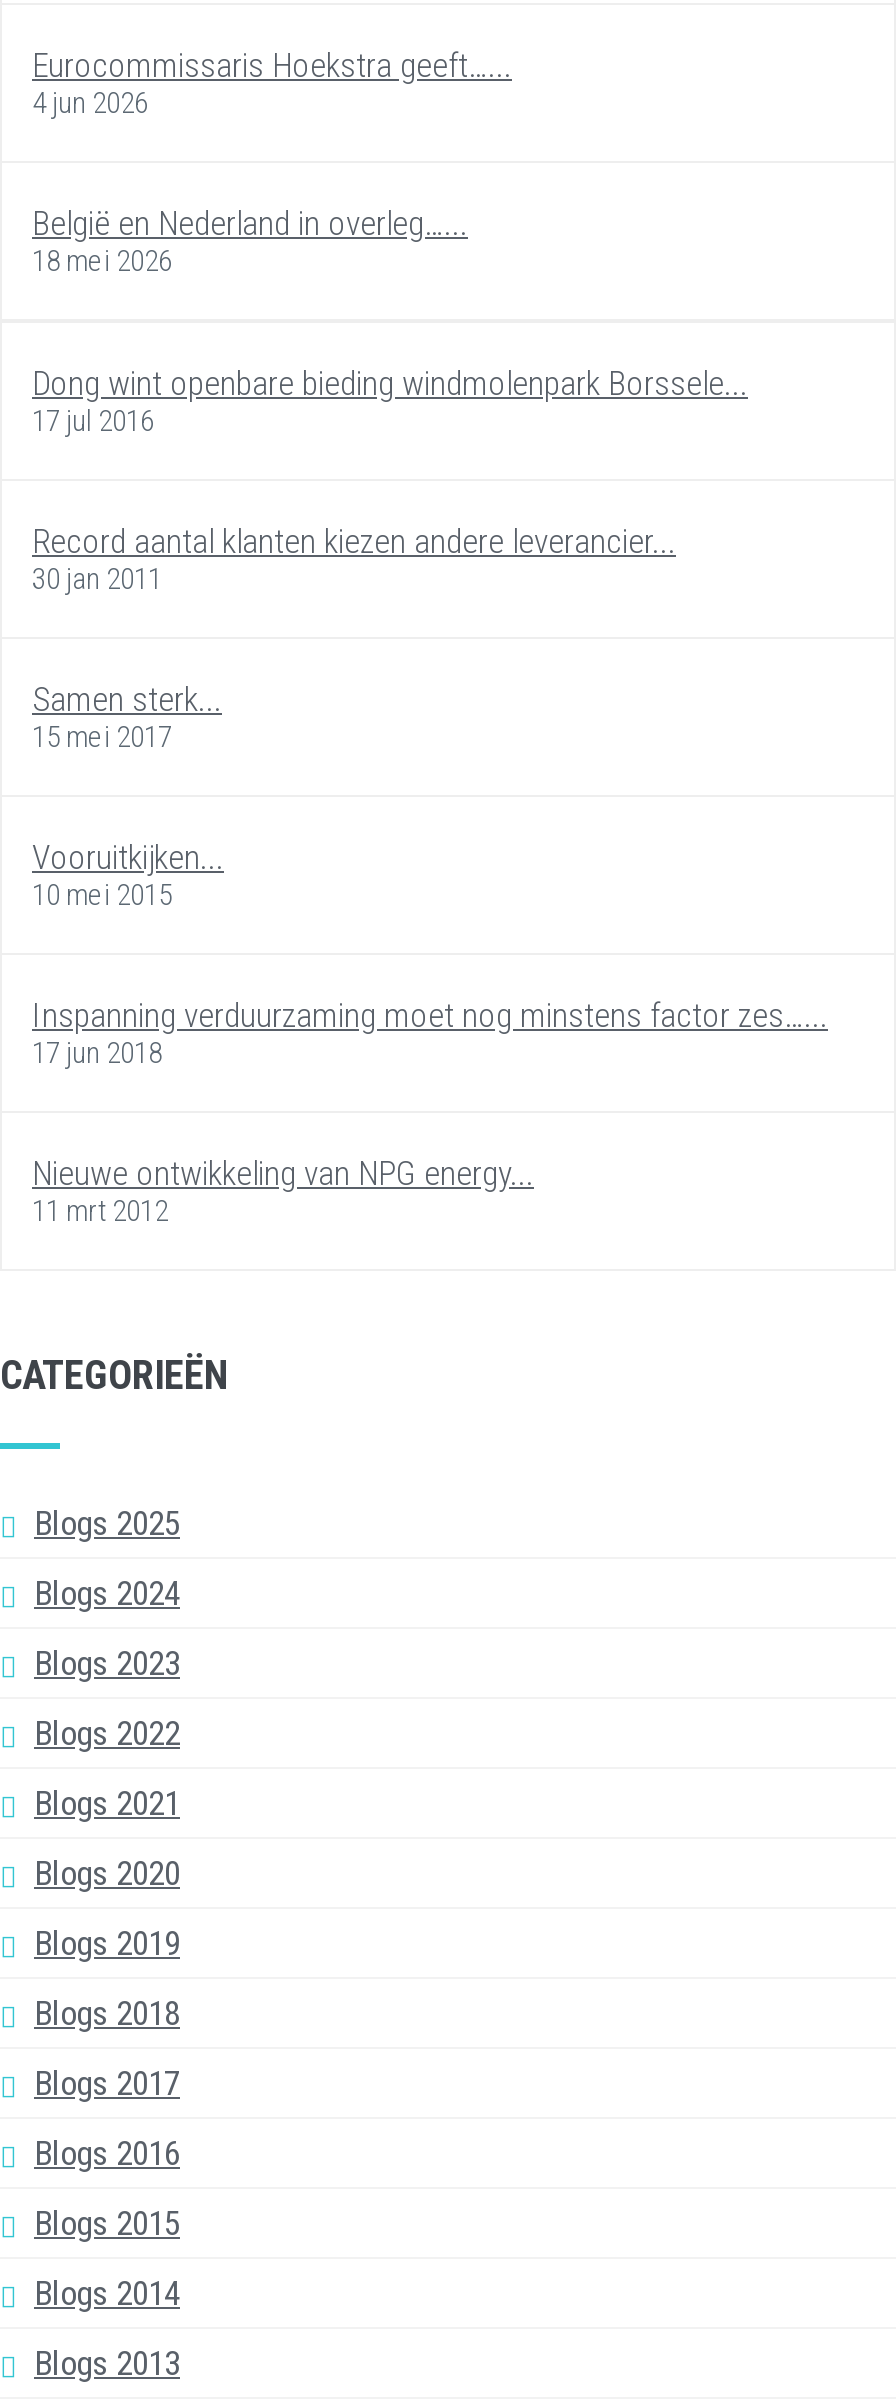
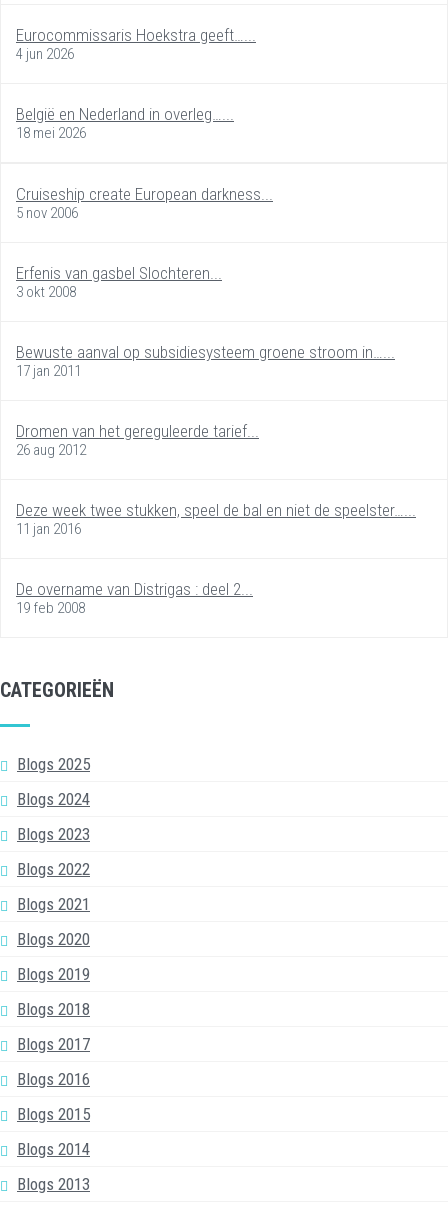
[32,362,748,438] Dong wint openbare bieding windmolenpark Borssele... | 17 jul 2016 -> [16,184,273,222] Cruiseship create European darkness... | 5 nov 2006
[32,520,676,596] Record aantal klanten kiezen andere leverancier... | 30 jan 2011 -> [16,263,222,301] Erfenis van gasbel Slochteren... | 3 okt 2008
[32,678,222,754] Samen sterk... | 15 mei 2017 -> [16,342,395,380] Bewuste aanval op subsidiesysteem groene stroom in…... | 17 jan 2011
[32,836,224,912] Vooruitkijken... | 10 mei 2015 -> [16,421,259,459] Dromen van het gereguleerde tarief... | 26 aug 2012
[32,994,828,1070] Inspanning verduurzaming moet nog minstens factor zes…... | 17 jun 2018 -> [16,500,416,538] Deze week twee stukken, speel de bal en niet de speelster…... | 11 jan 2016
[32,1152,534,1228] Nieuwe ontwikkeling van NPG energy... | 11 mrt 2012 -> [16,579,253,617] De overname van Distrigas : deel 2... | 19 feb 2008

